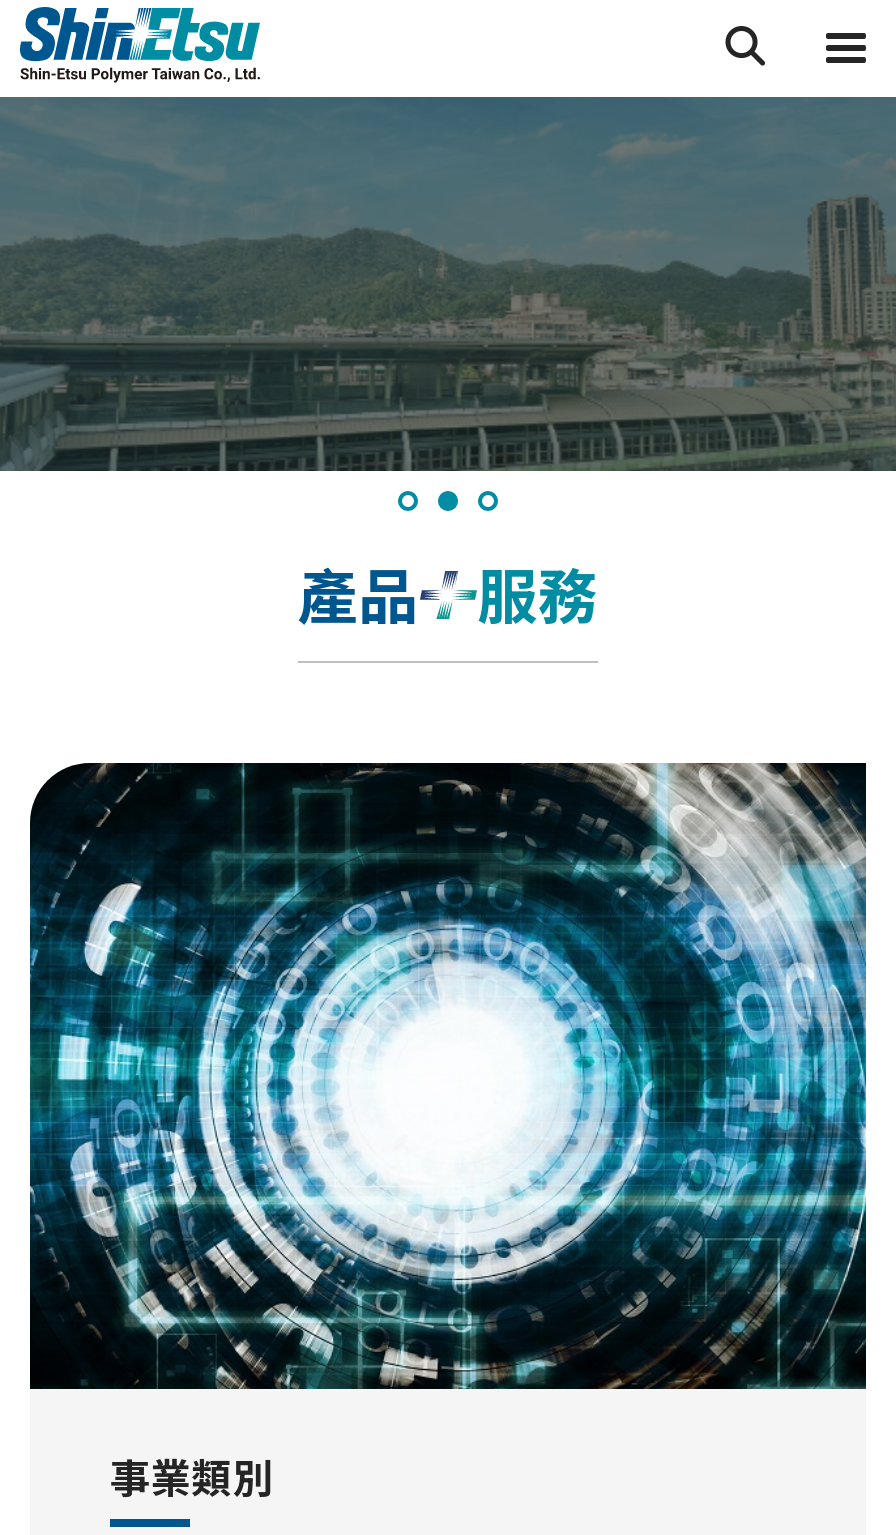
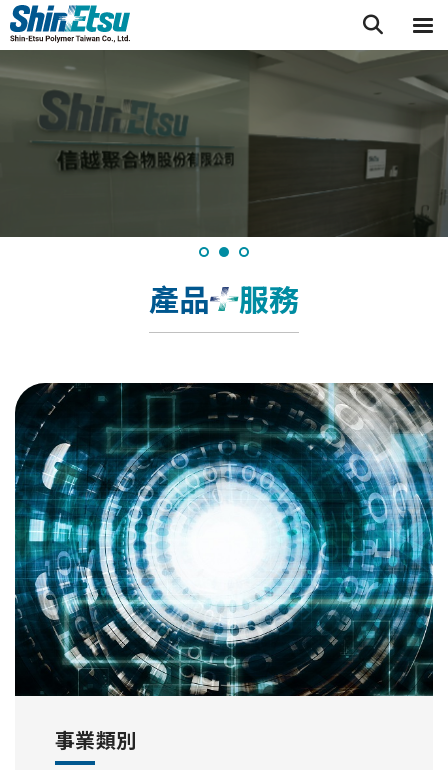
[6,97,890,471] [image] -> [3,50,445,237] [image]

